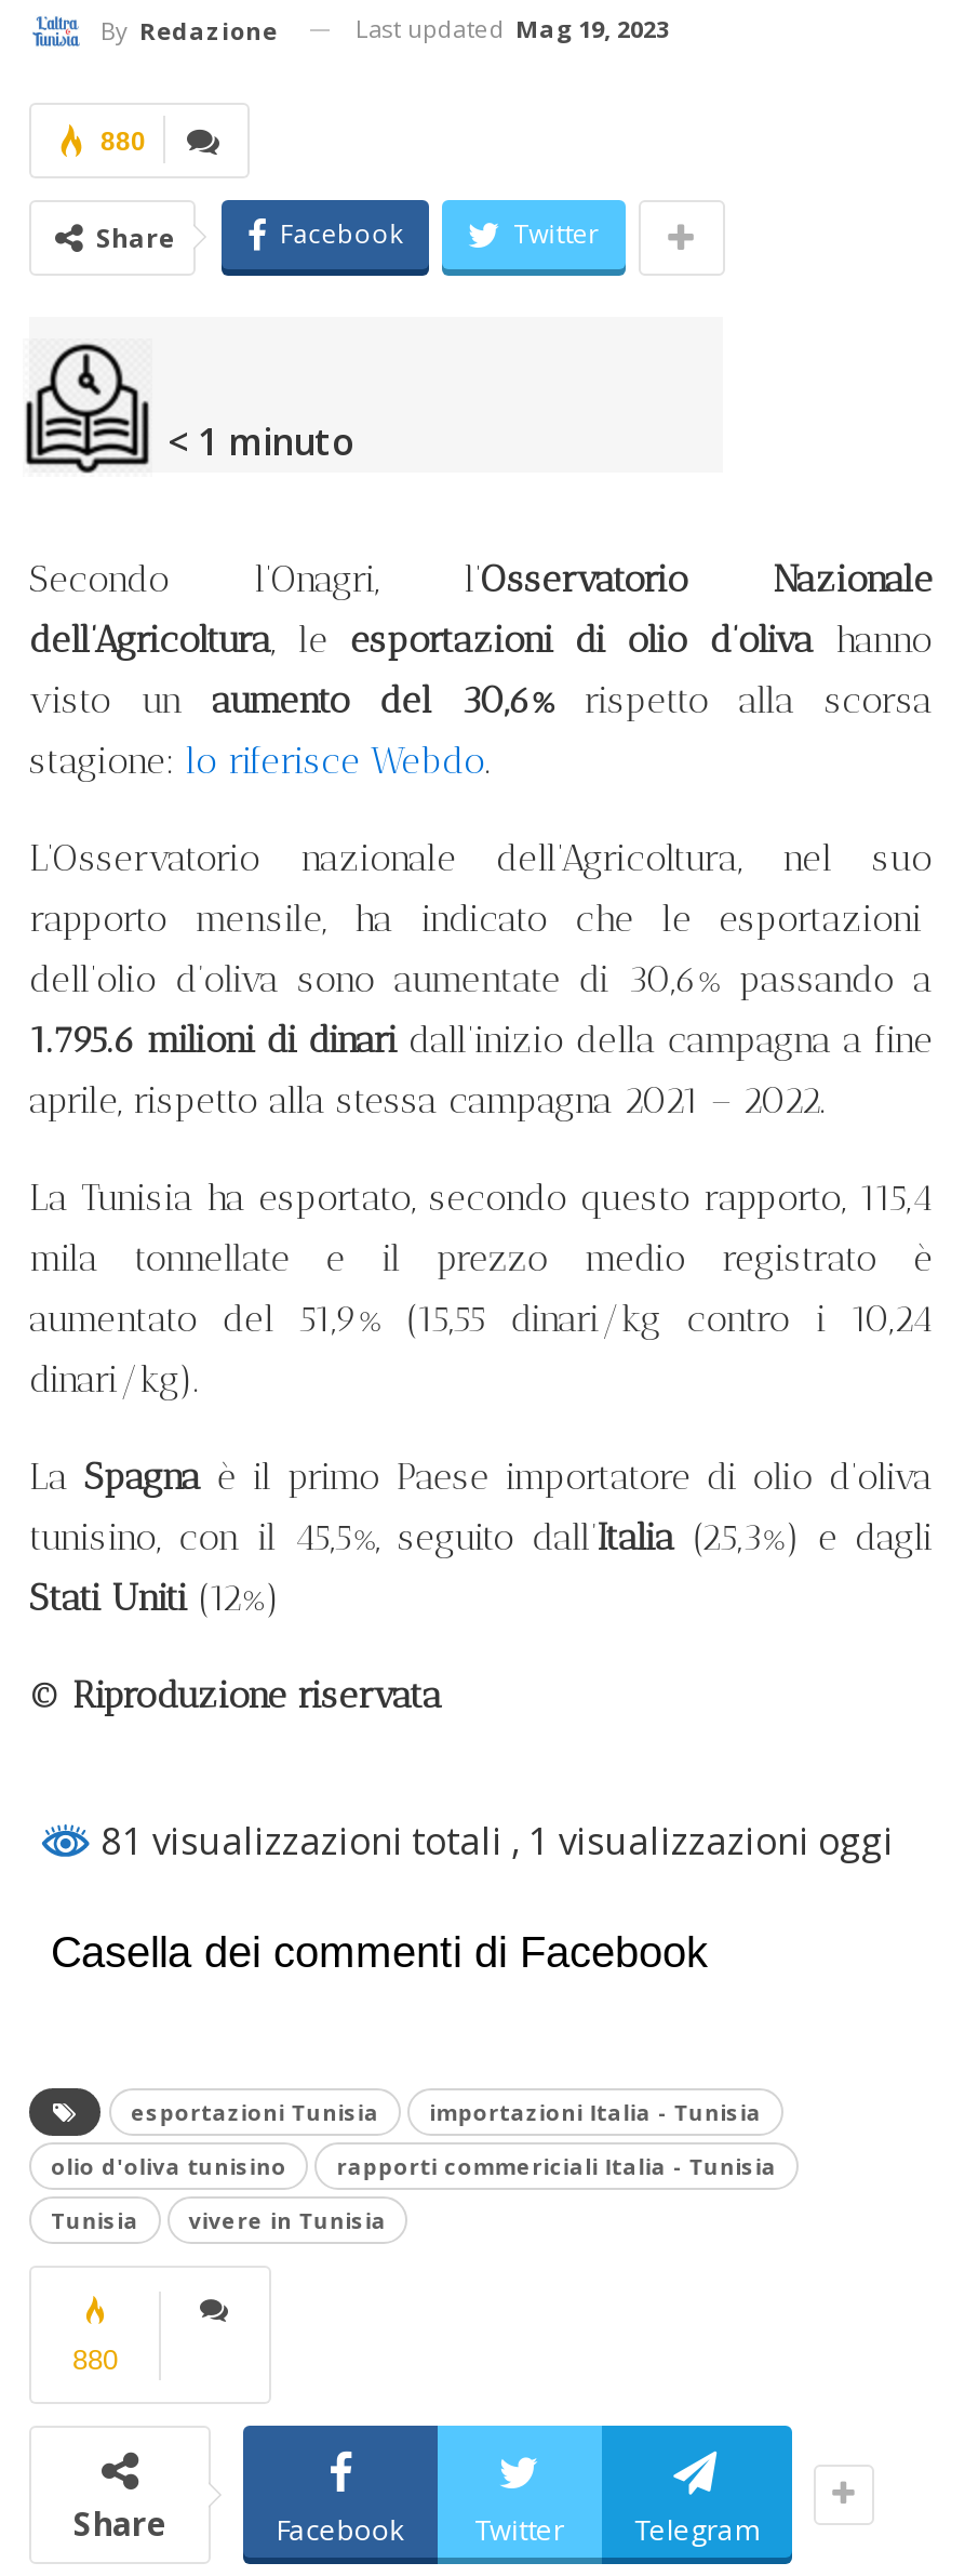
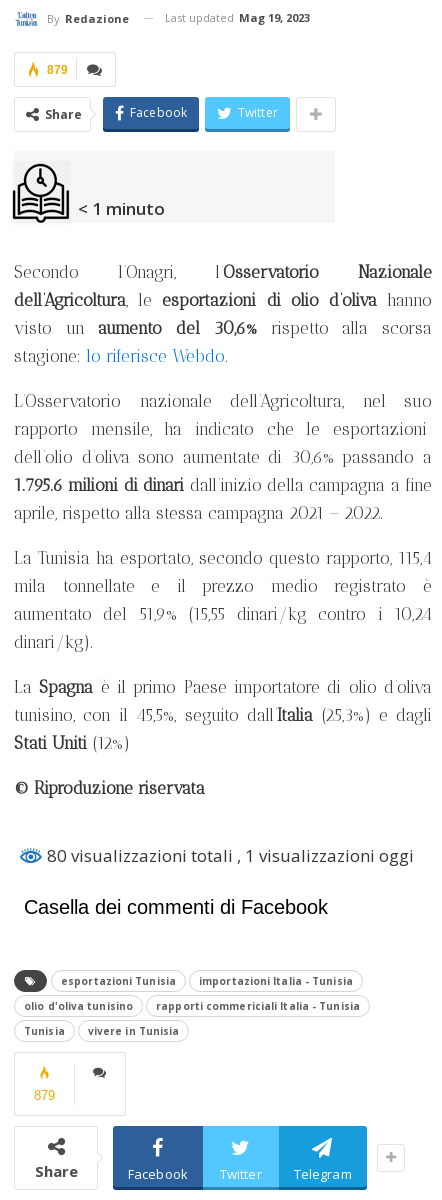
[100,126,146,156] 880 -> [47,63,68,77] 879
[92,1815,894,1865] 81 visualizzazioni totali, 1 visualizzazioni oggi -> [43,844,414,867] 80 visualizzazioni totali, 1 visualizzazioni oggi
[72,2344,118,2376] 880 -> [34,1088,55,1103] 879

